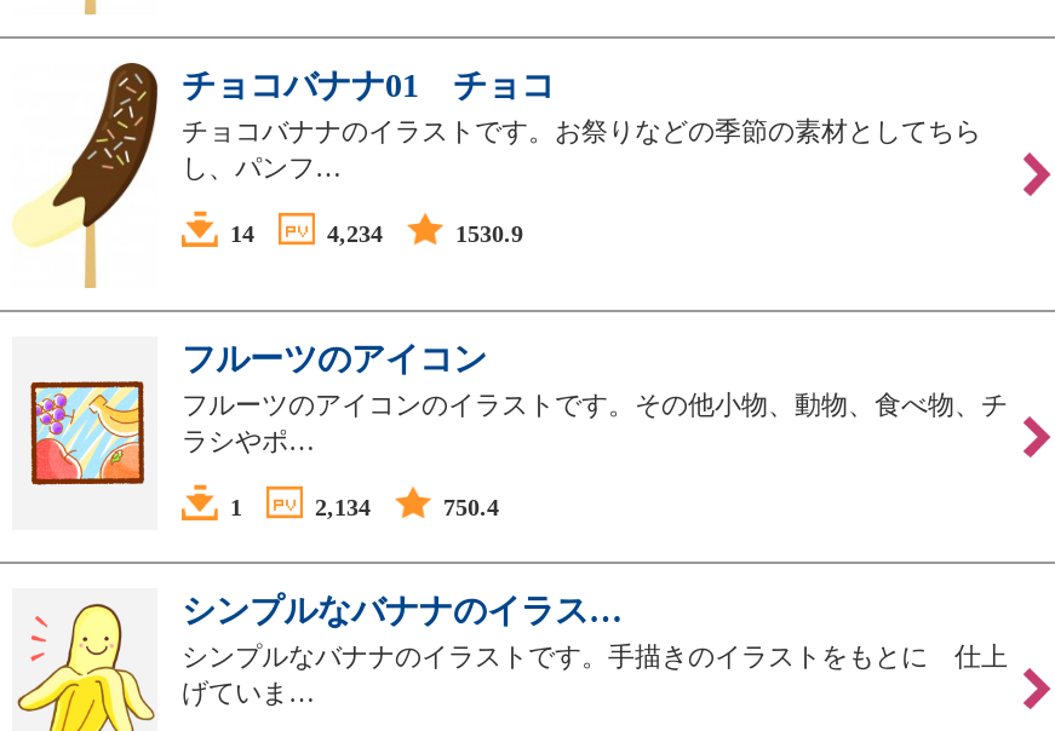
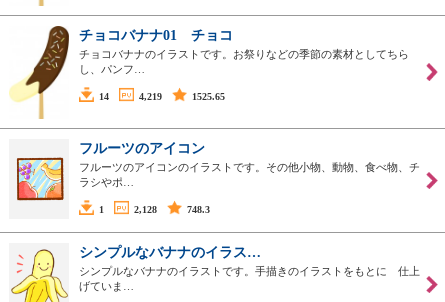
[327,221,383,247] 4,234 -> [139,91,162,102] 4,219
[455,221,523,247] 1530.9 -> [192,91,225,102] 1525.65
[315,494,371,521] 2,134 -> [134,204,157,215] 2,128
[443,494,499,521] 750.4 -> [187,204,210,215] 748.3

